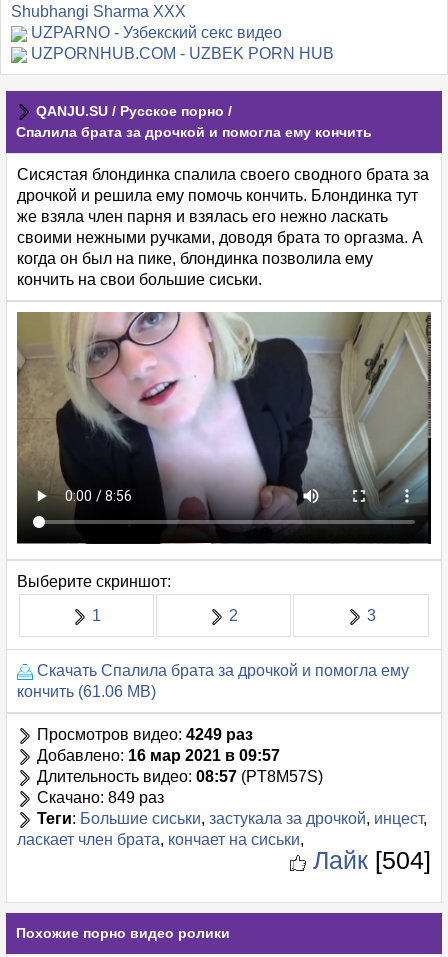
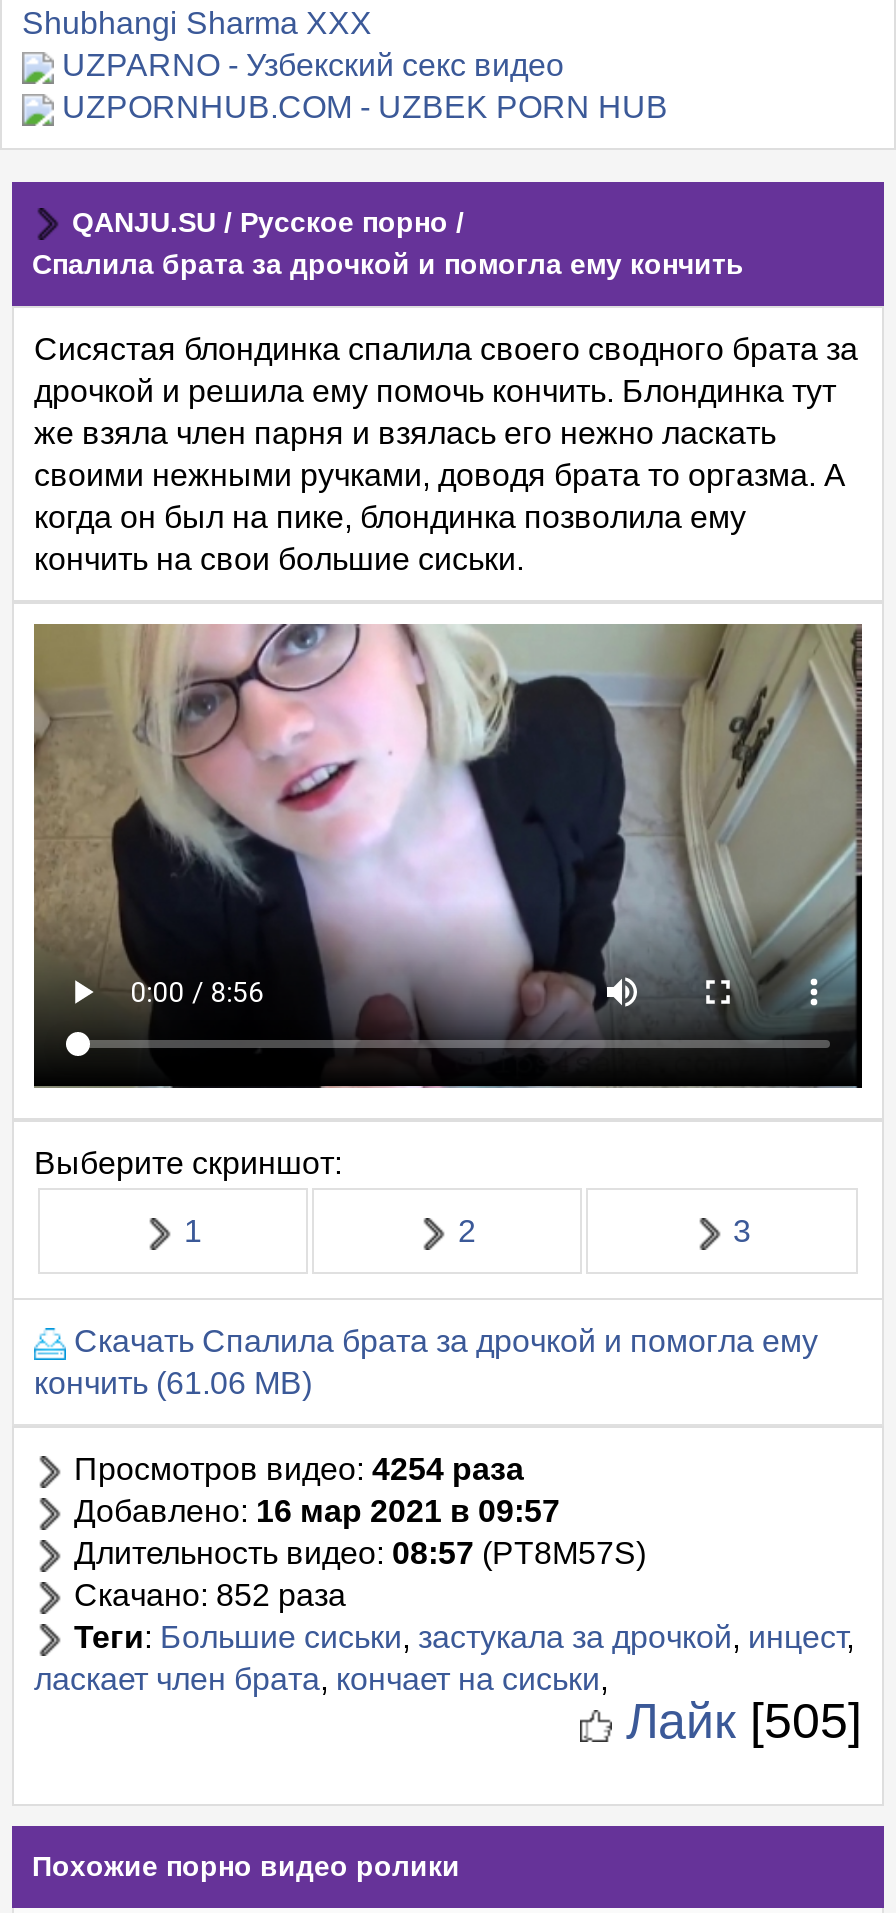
[33,726,253,743] Просмотров видео: 4249 раз -> [66,1453,524,1487] Просмотров видео: 4254 раза
[33,789,164,806] Скачано: 849 раз -> [66,1579,346,1613] Скачано: 852 раза
[306,846,431,874] Лайк [504] -> [612,1693,862,1749] Лайк [505]

